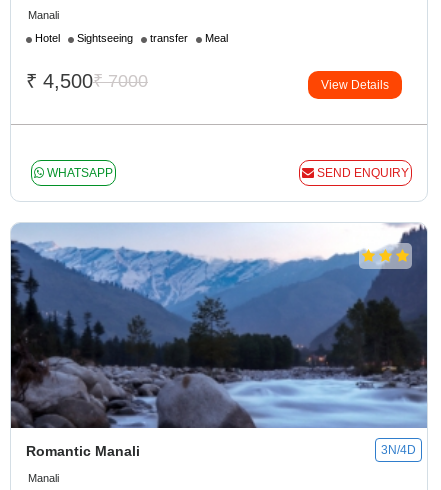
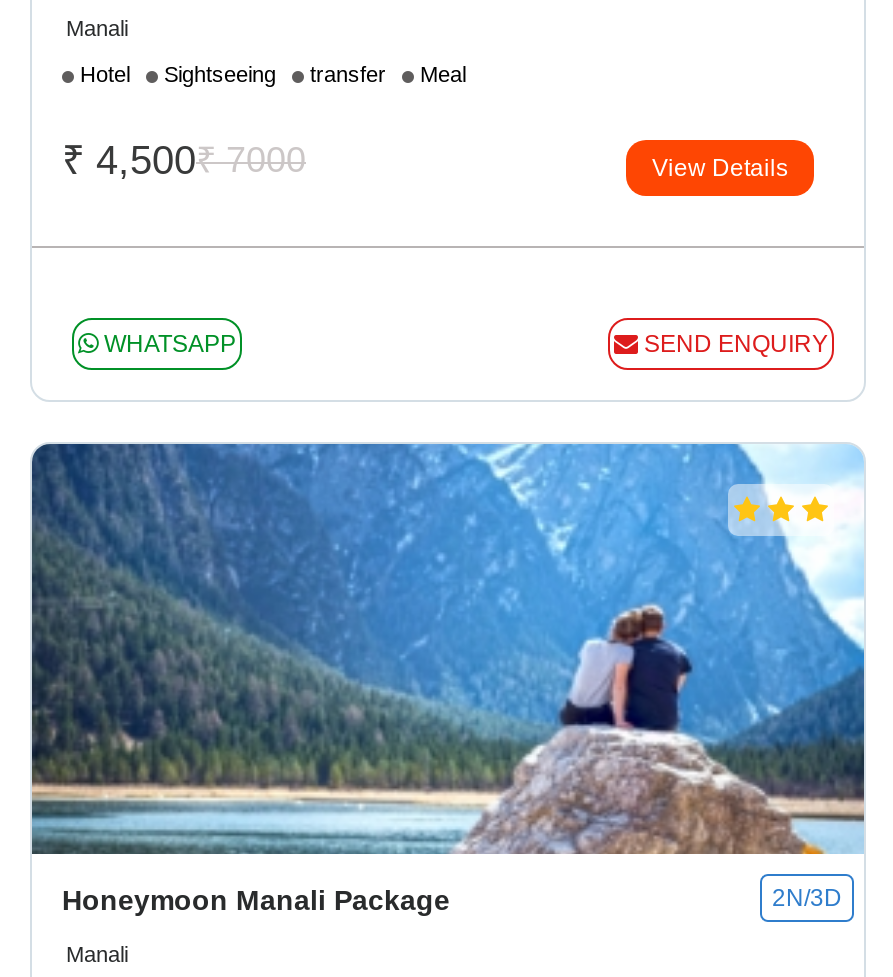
[10,223,428,459] [image] | Romantic Manali | 3N/4D -> [30,442,866,915] [image] | Honeymoon Manali Package | 2N/3D

